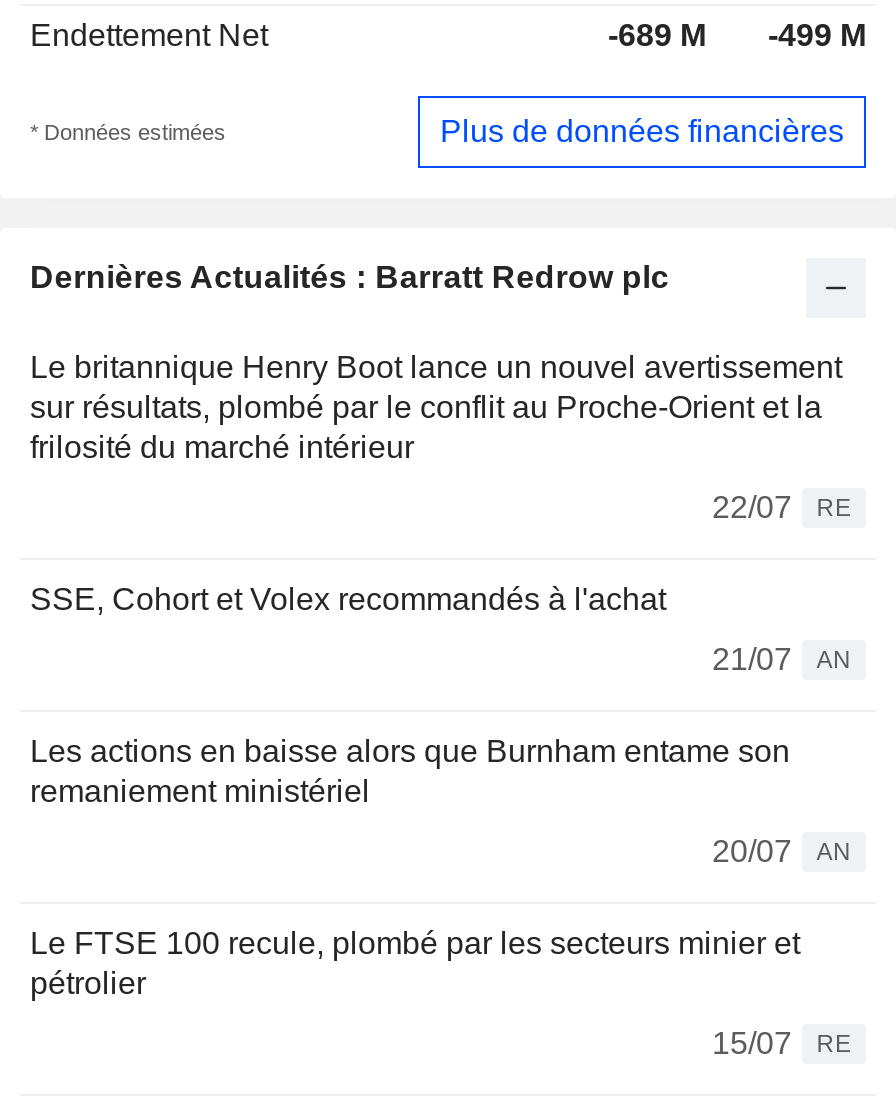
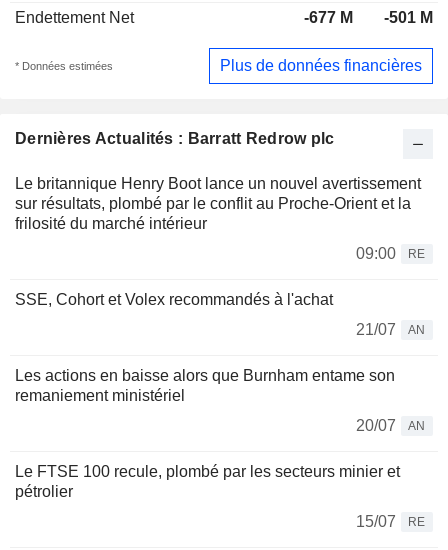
[608,19,706,53] -689 M -> [304,9,353,26] -677 M
[768,19,866,53] -499 M -> [384,9,433,26] -501 M
[712,489,851,523] 22/07 RE -> [356,245,426,262] 09:00 RE

